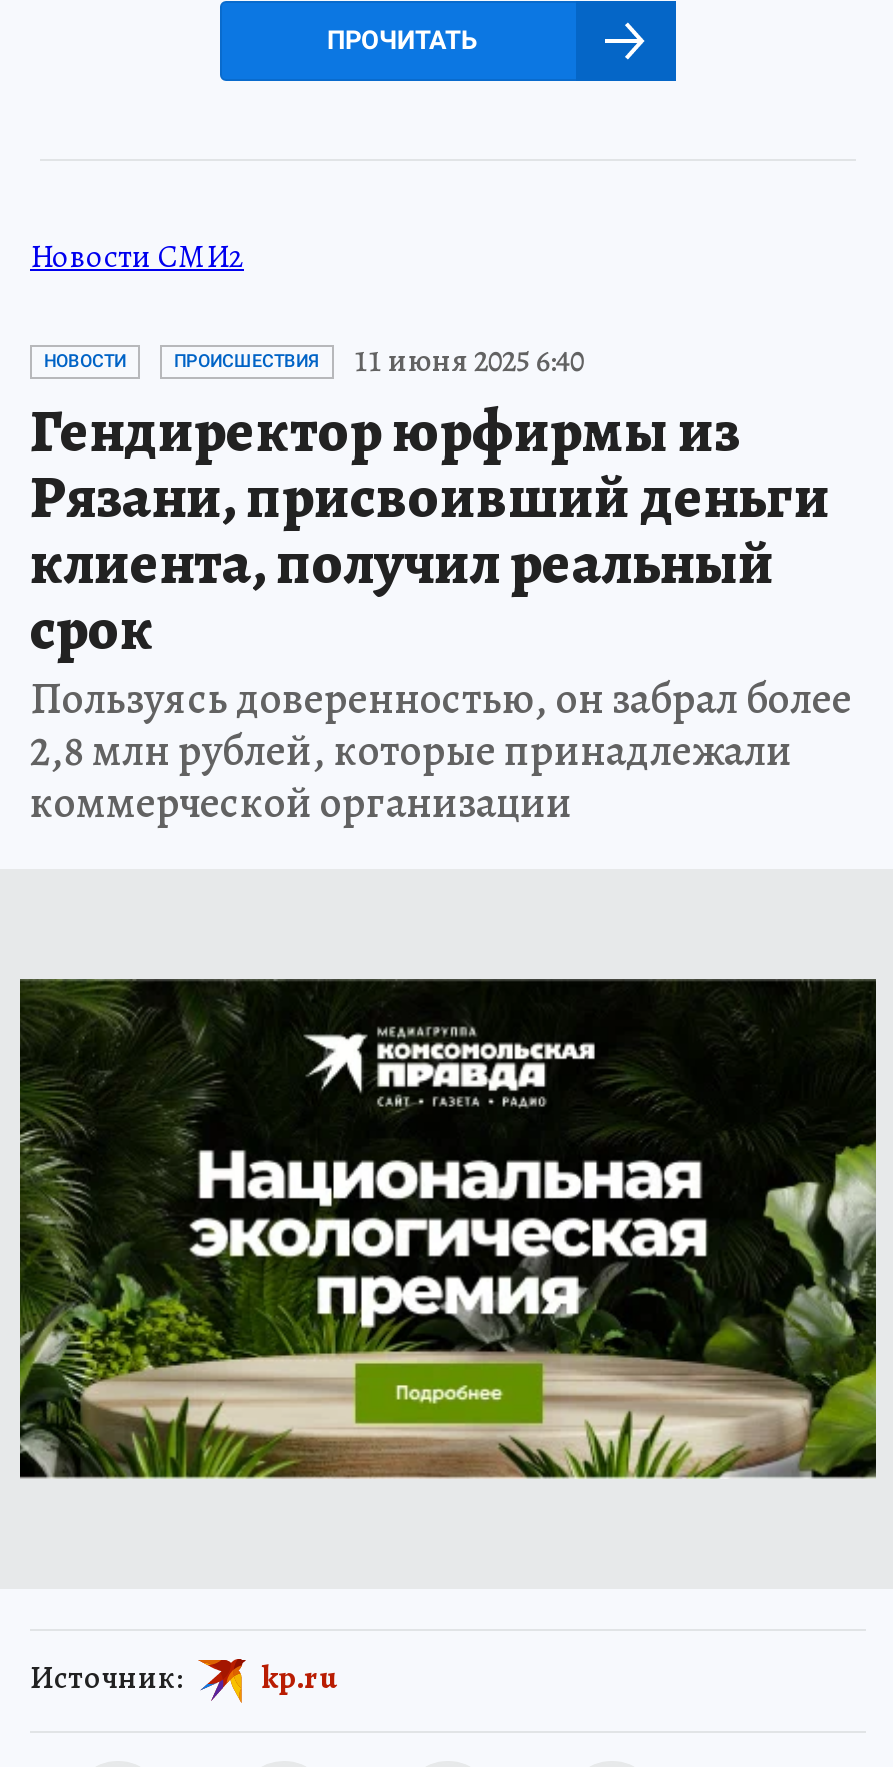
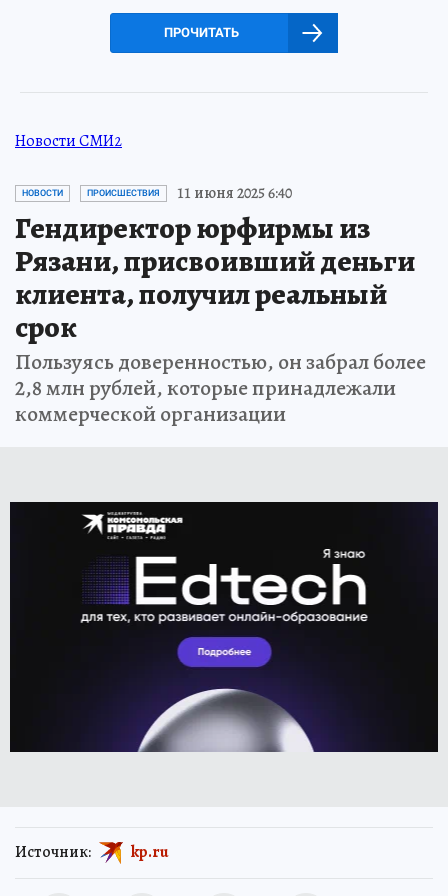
[18,979,878,1481] [image] -> [9,502,439,753] [image]

